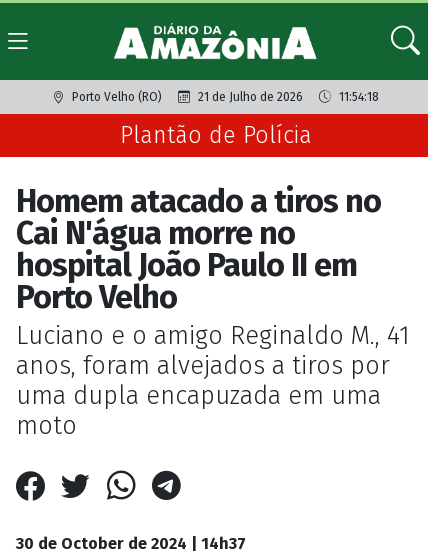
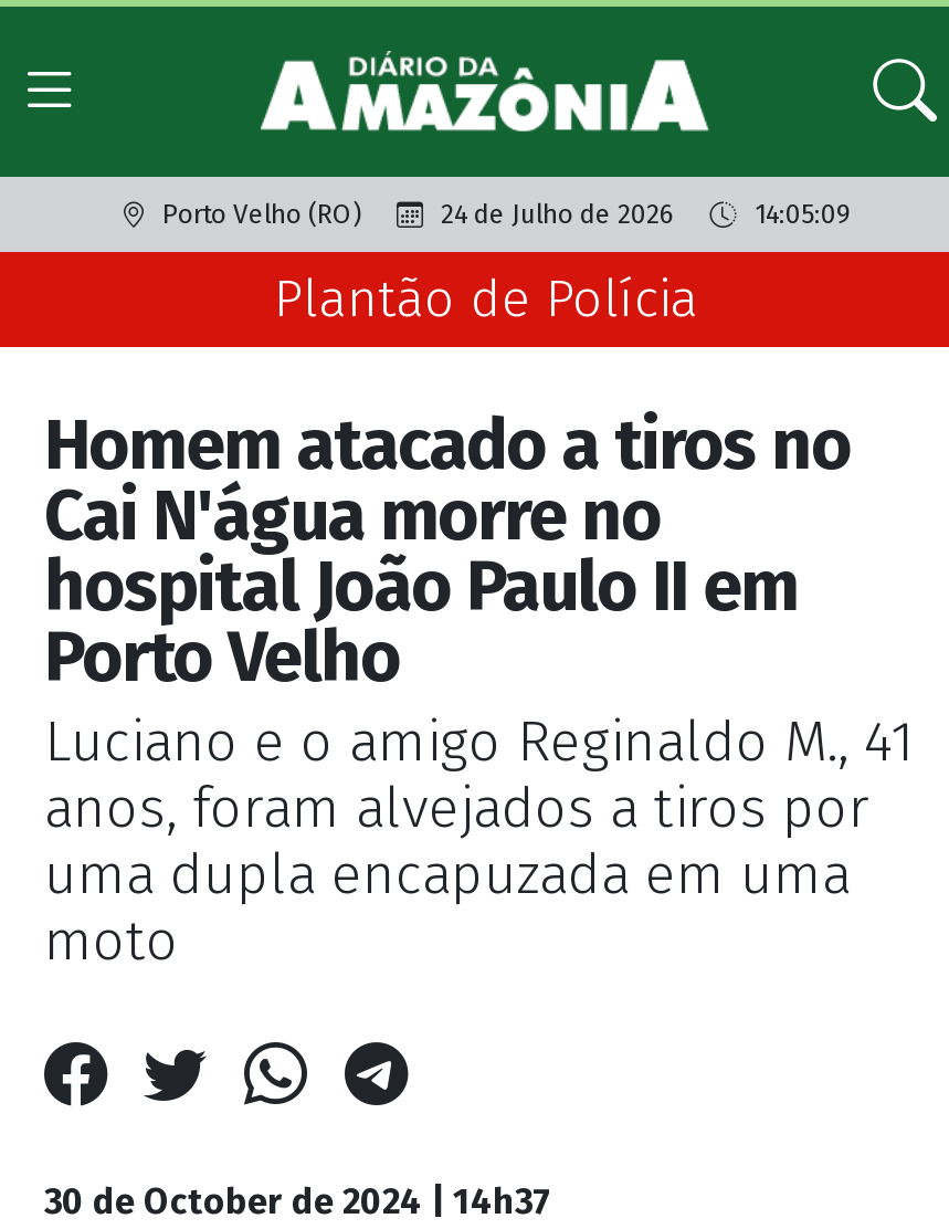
[198,90,303,104] 21 de Julho de 2026 -> [441,199,675,230] 24 de Julho de 2026
[339,90,379,104] 11:54:18 -> [755,199,852,230] 14:05:09

